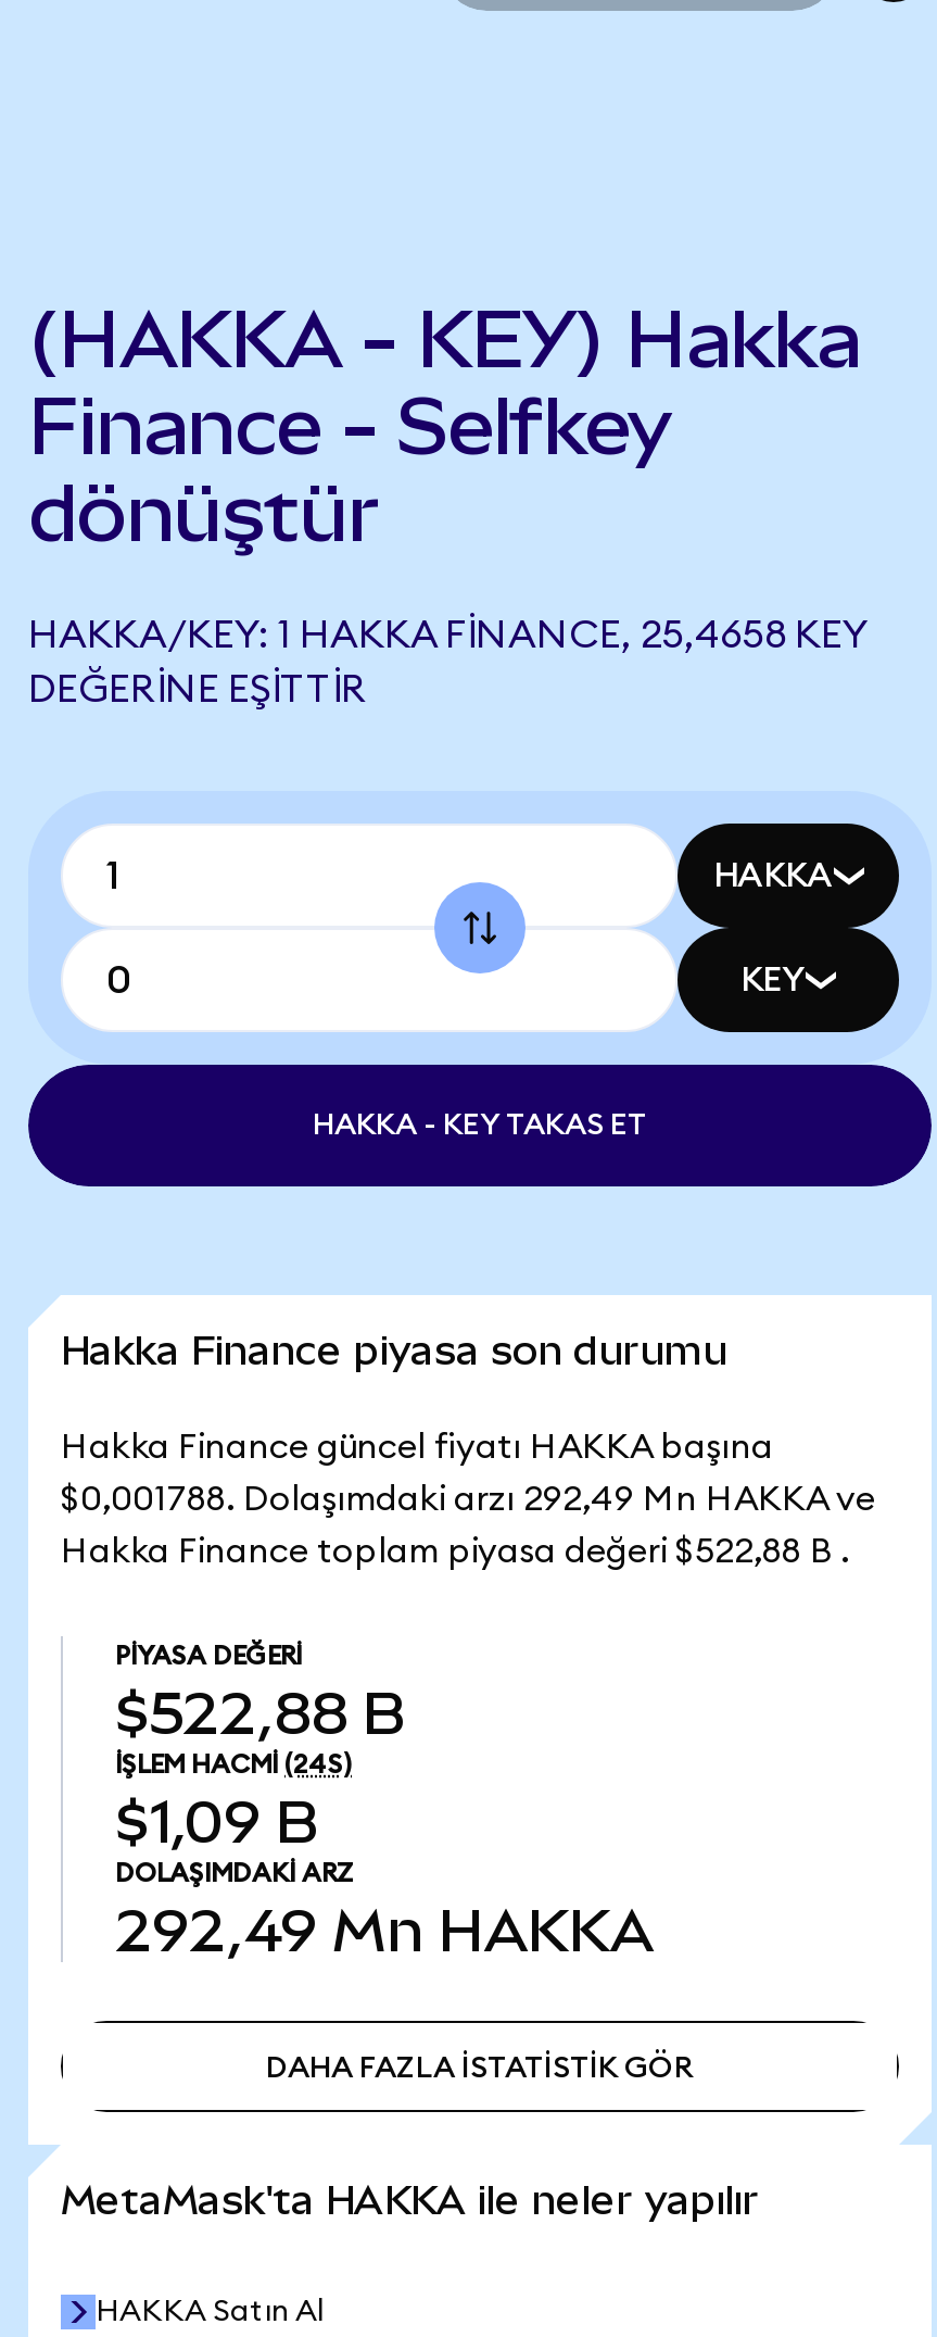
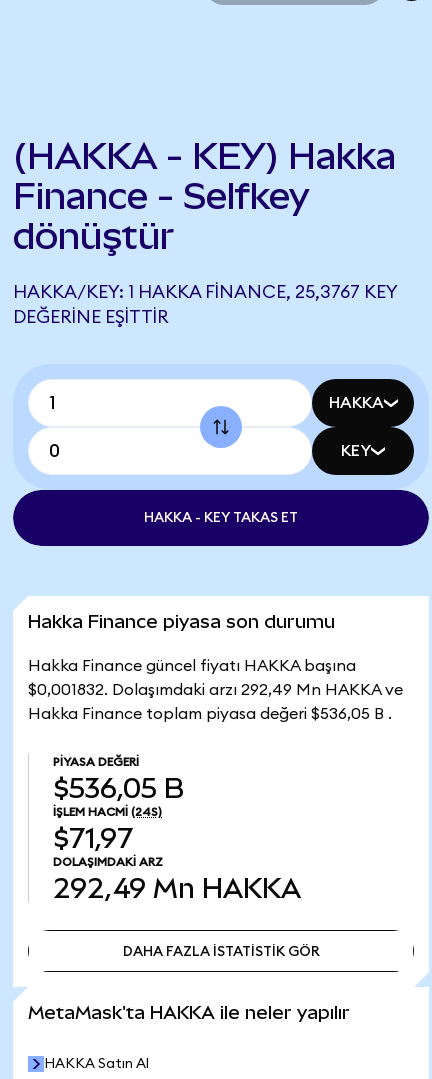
[28,615,866,654] HAKKA/KEY: 1 HAKKA FINANCE, 25,4658 KEY -> [13,283,397,301] HAKKA/KEY: 1 HAKKA FINANCE, 25,3767 KEY
[61,1482,875,1517] $0,001788. Dolaşımdaki arzı 292,49 Mn HAKKA ve -> [28,682,403,698] $0,001832. Dolaşımdaki arzı 292,49 Mn HAKKA ve
[61,1534,849,1569] Hakka Finance toplam piyasa değeri $522,88 B . -> [28,706,392,722] Hakka Finance toplam piyasa değeri $536,05 B .
[115,1680,406,1747] $522,88 B -> [53,773,184,804] $536,05 B
[115,1788,319,1856] $1,09 B -> [53,823,133,854] $71,97

